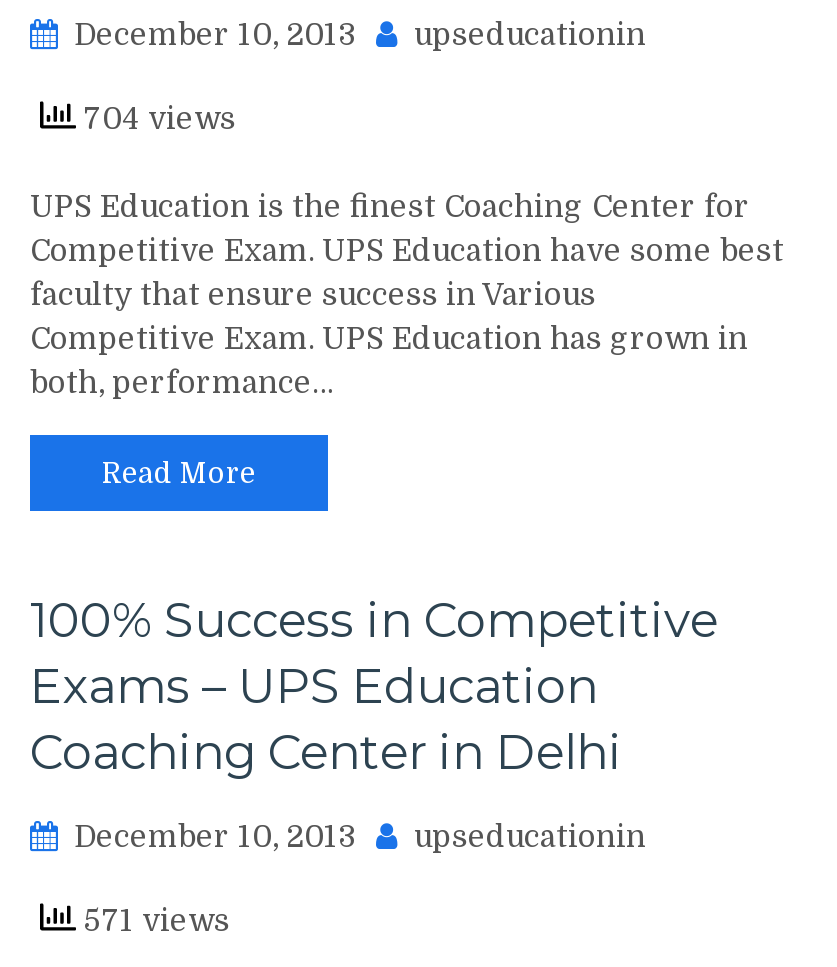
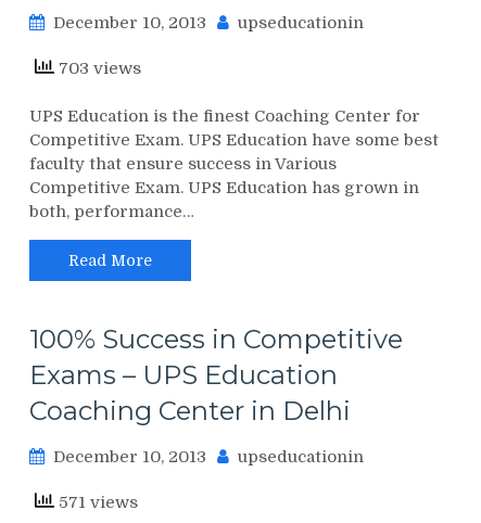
[76,101,236,137] 704 views -> [54,58,141,78] 703 views

